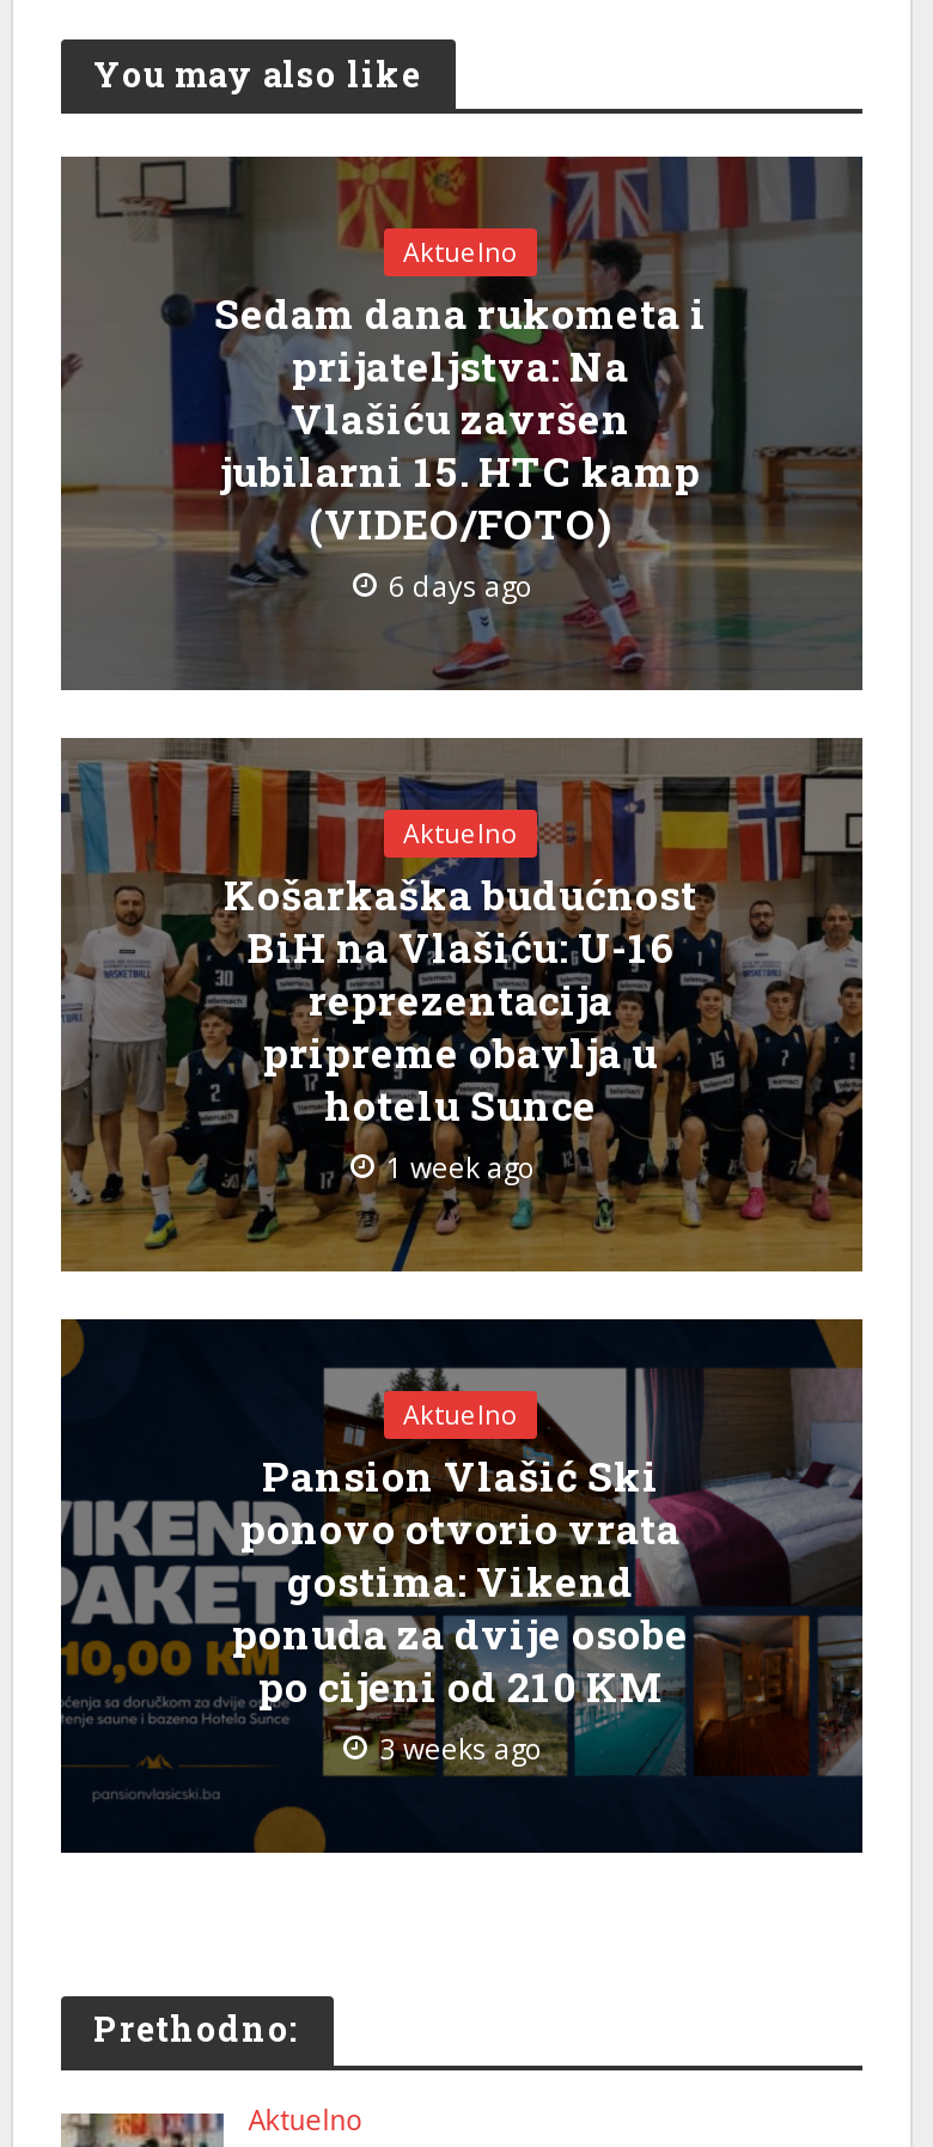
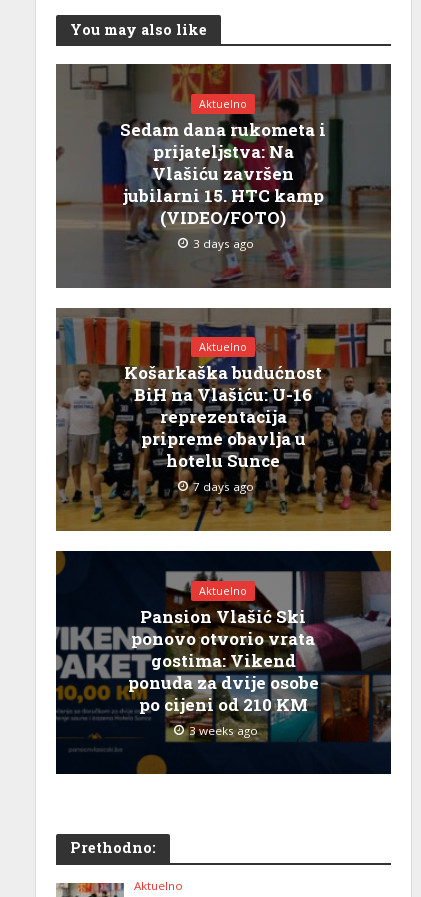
[389,568,535,604] 6 days ago -> [193,236,254,251] 3 days ago
[386,1149,537,1185] 1 week ago -> [193,479,254,494] 7 days ago

